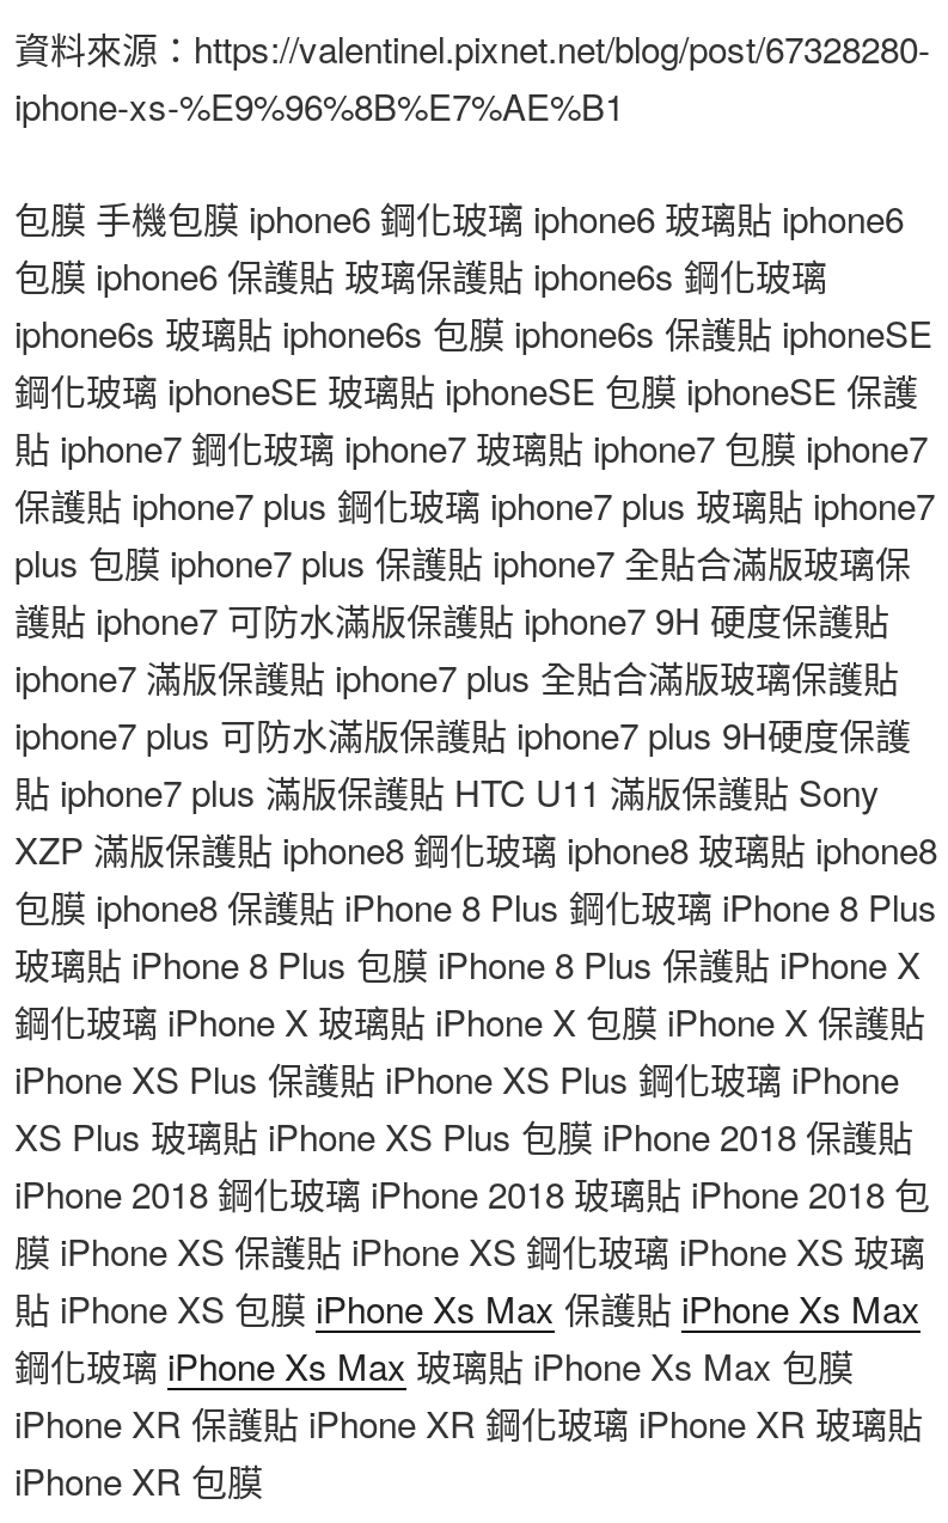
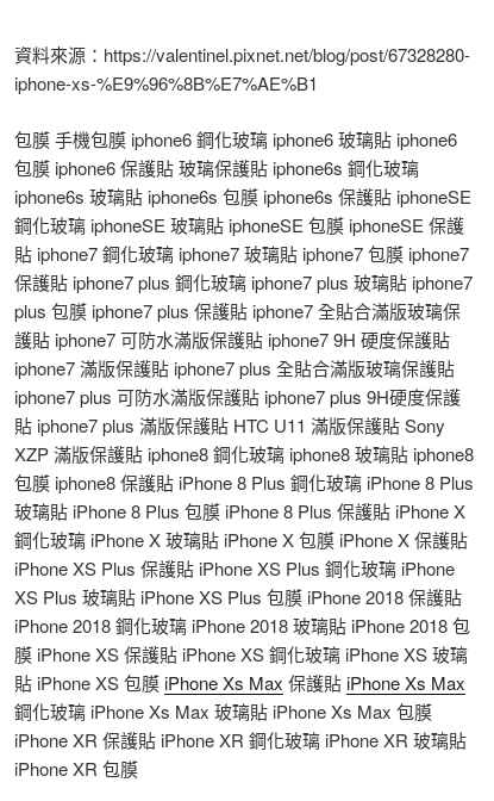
[14,1339,854,1390] 鋼化玻璃iPhone Xs Max玻璃貼 iPhone Xs Max 包膜 -> [14,698,432,723] 鋼化玻璃 iPhone Xs Max 玻璃貼 iPhone Xs Max 包膜

